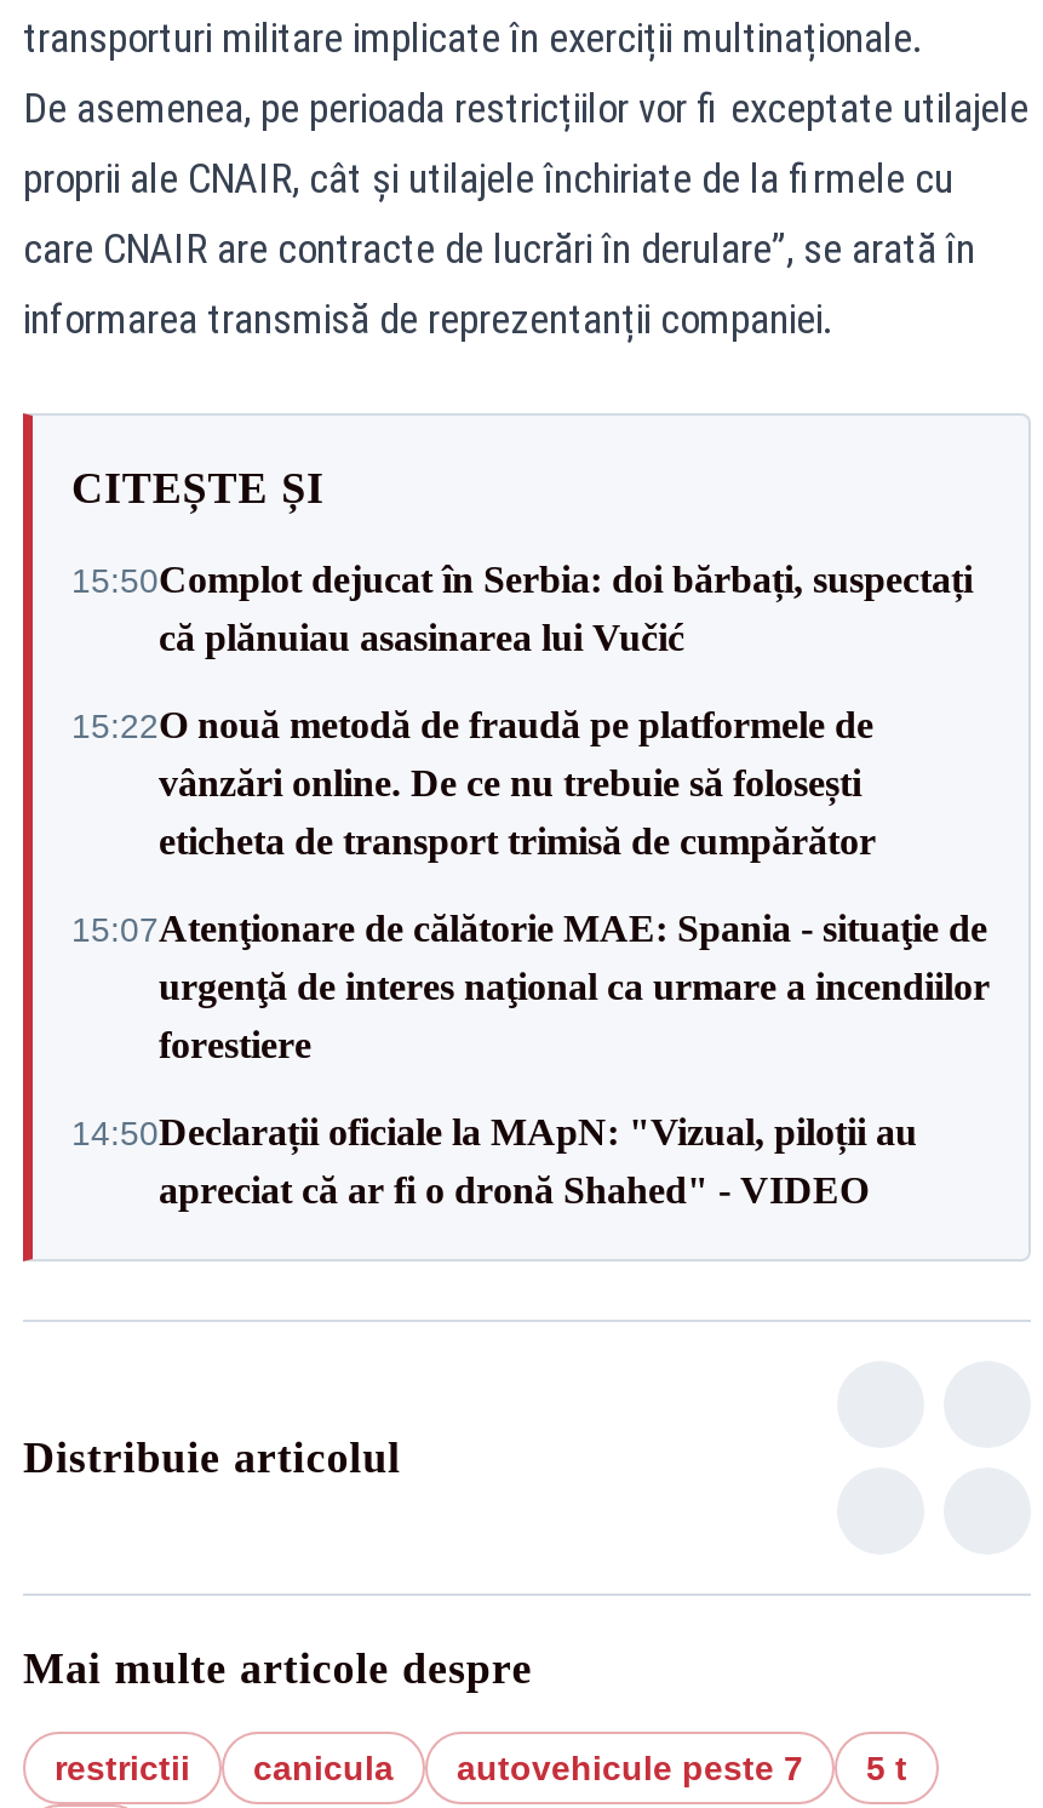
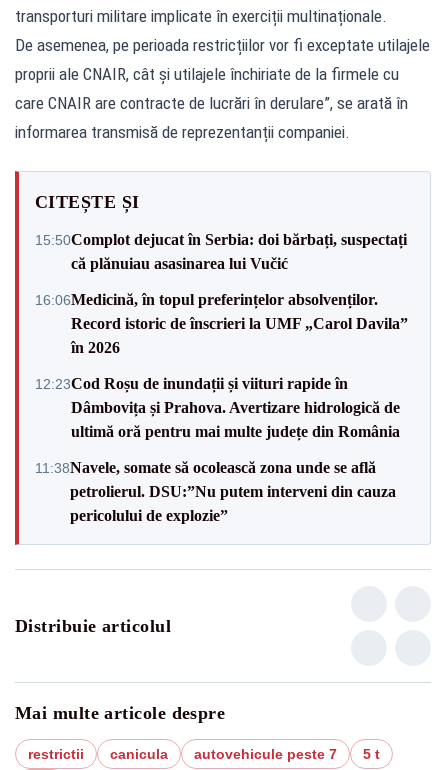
[71,704,876,862] 15:22O nouă metodă de fraudă pe platformele de | vânzări online. De ce nu trebuie să folosești | eticheta de transport trimisă de cumpărător -> [35,290,408,355] 16:06Medicină, în topul preferințelor absolvenților. | Record istoric de înscrieri la UMF „Carol Davila” | în 2026
[71,908,990,1065] 15:07Atenţionare de călătorie MAE: Spania - situaţie de | urgenţă de interes naţional ca urmare a incendiilor | forestiere -> [35,374,400,439] 12:23Cod Roșu de inundații și viituri rapide în | Dâmbovița și Prahova. Avertizare hidrologică de | ultimă oră pentru mai multe județe din România
[71,1111,917,1211] 14:50Declarații oficiale la MApN: "Vizual, piloții au | apreciat că ar fi o dronă Shahed" - VIDEO -> [35,458,396,523] 11:38Navele, somate să ocolească zona unde se află | petrolierul. DSU:”Nu putem interveni din cauza | pericolului de explozie”

